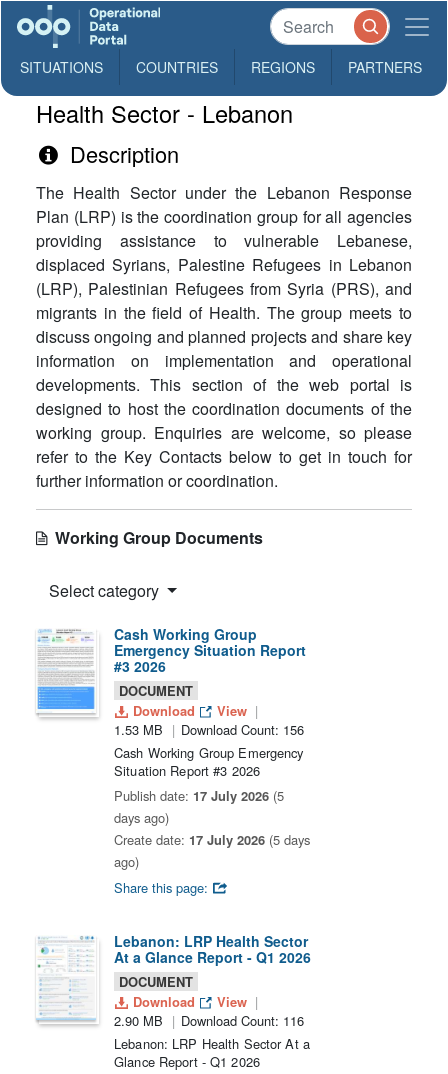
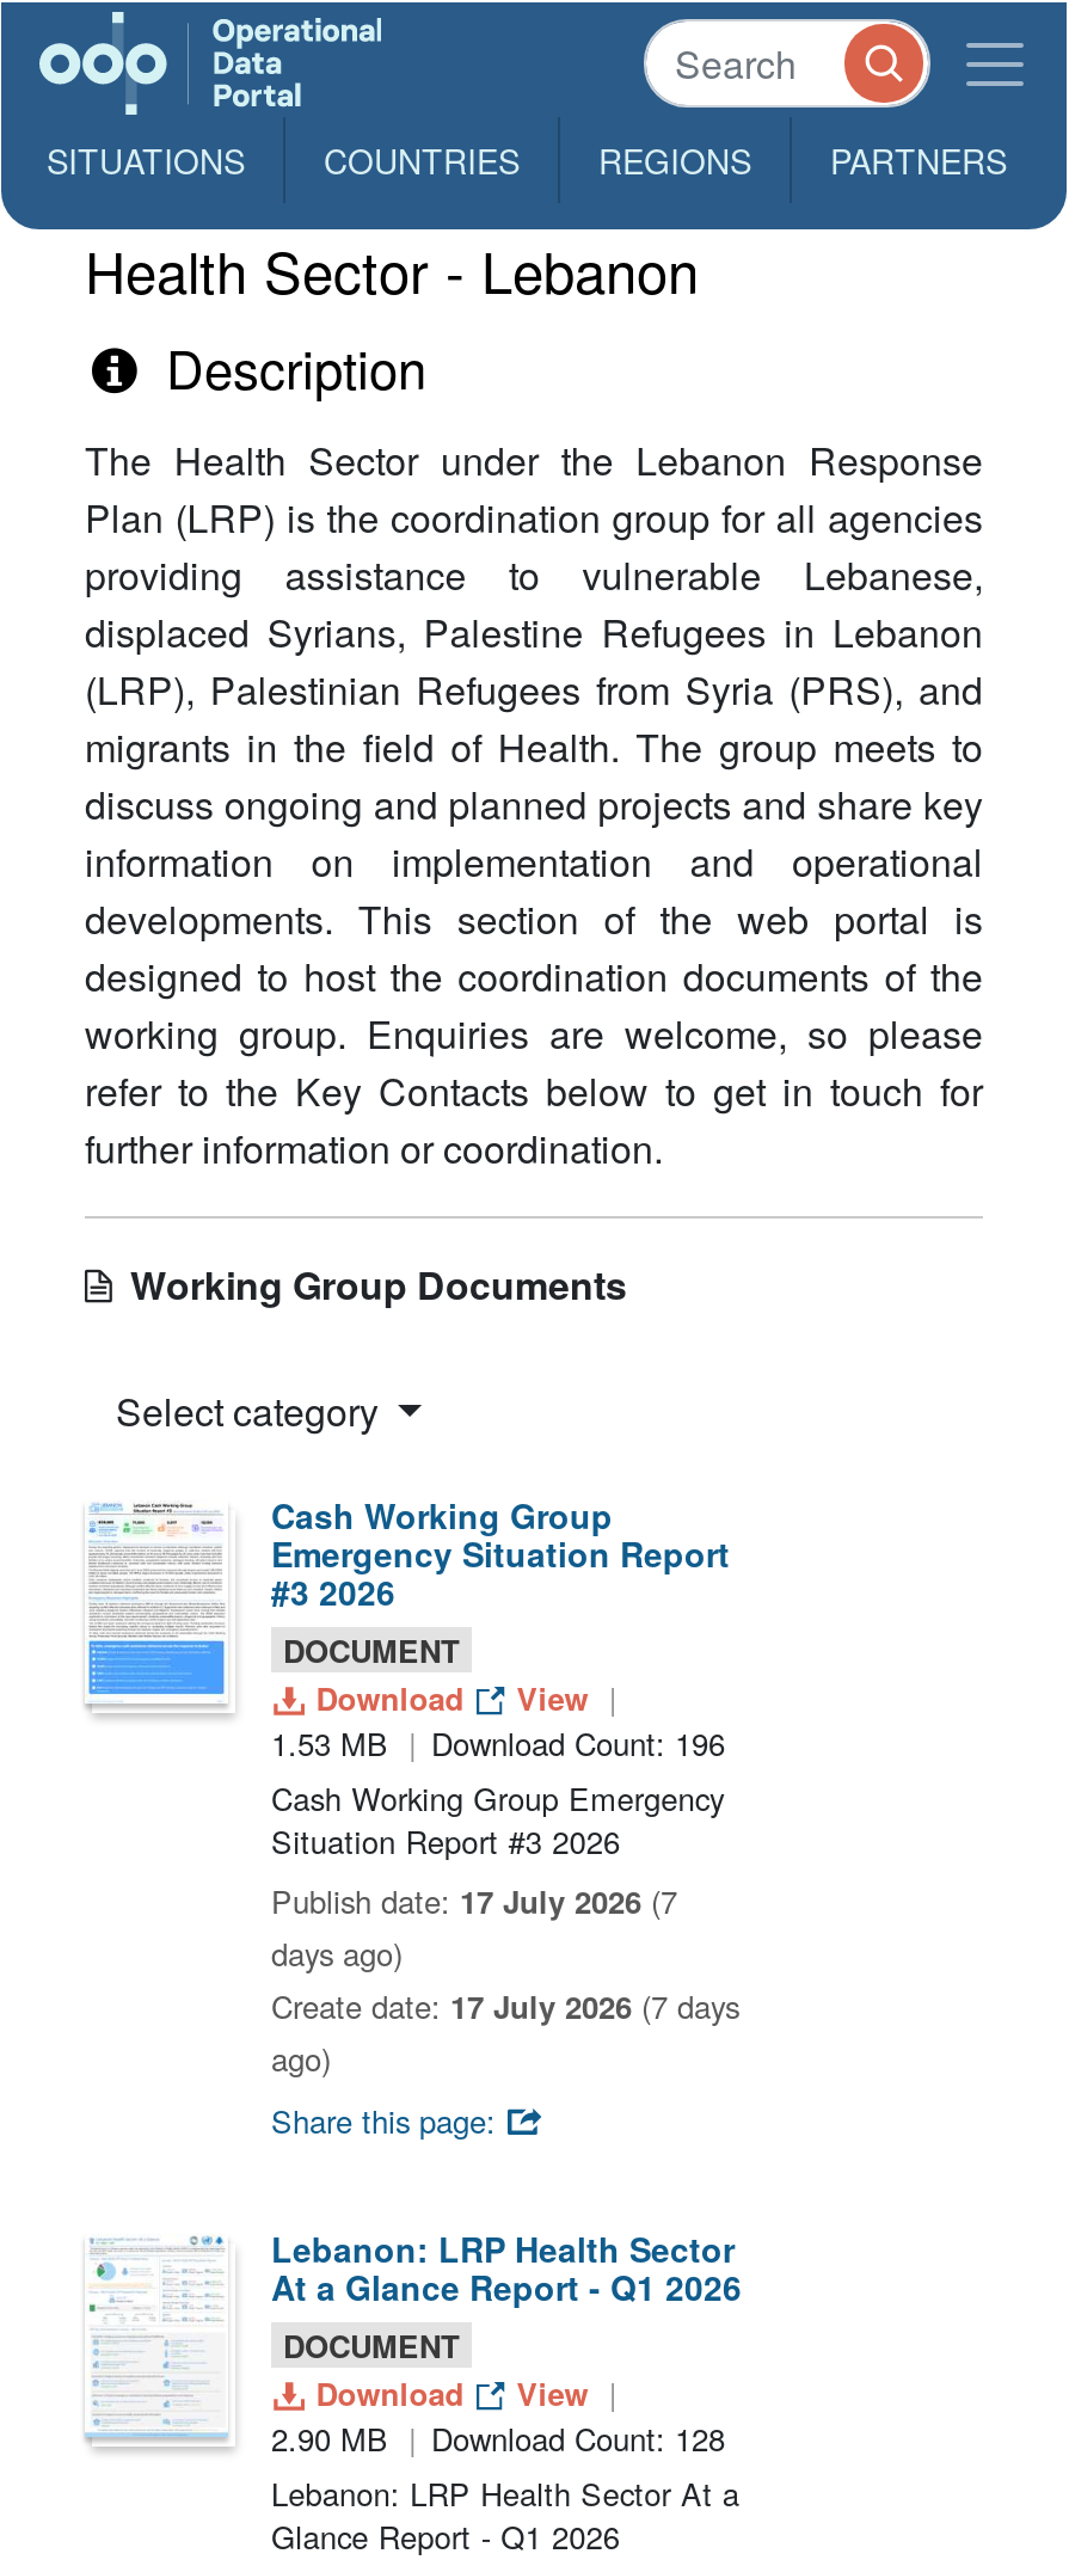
[181,720,304,739] Download Count: 156 -> [431,1720,725,1766] Download Count: 196
[114,786,284,805] Publish date: 17 July 2026 (5 -> [271,1878,677,1923] Publish date: 17 July 2026 (7
[114,830,310,849] Create date: 17 July 2026 (5 days -> [271,1983,739,2028] Create date: 17 July 2026 (7 days
[181,1011,304,1030] Download Count: 116 -> [431,2415,725,2461] Download Count: 128

